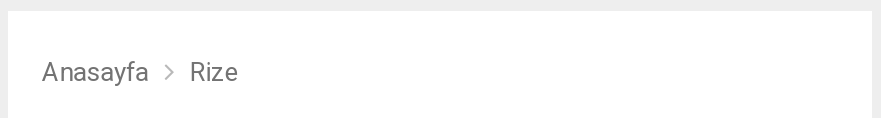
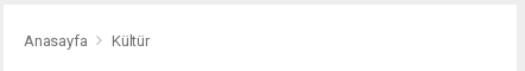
[190,58,238,88] Rize -> [112,33,149,50] Kültür

